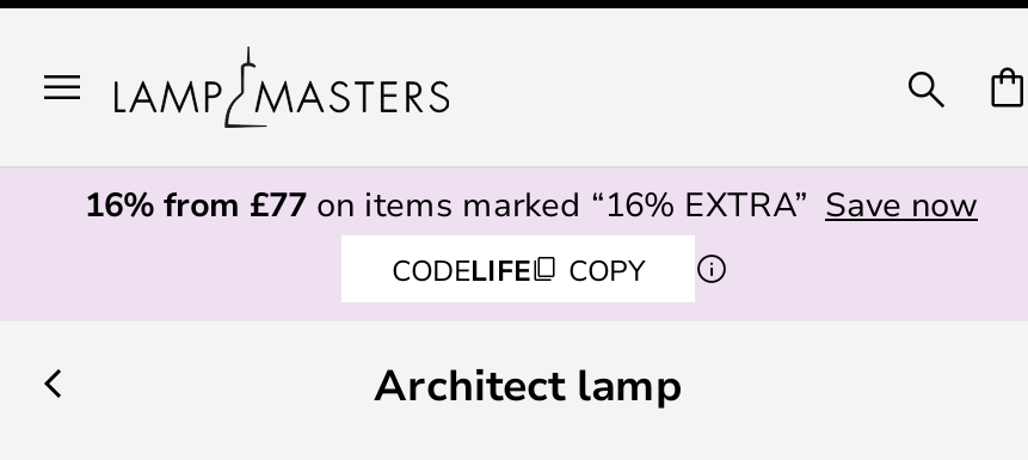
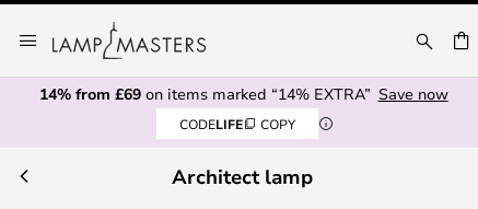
[85,180,978,226] 16% from £77 on items marked “16% EXTRA” Save now -> [39,83,448,104] 14% from £69 on items marked “14% EXTRA” Save now

